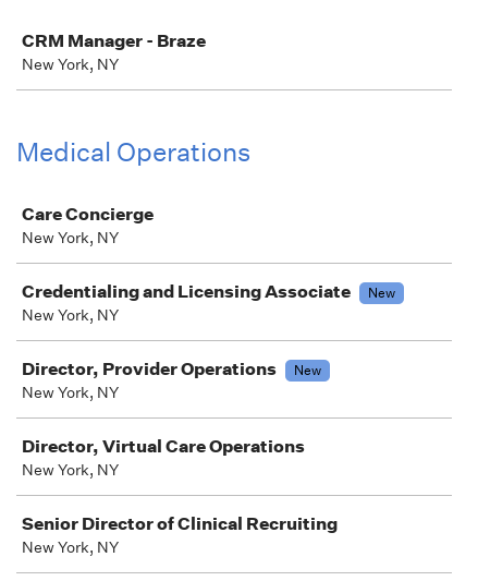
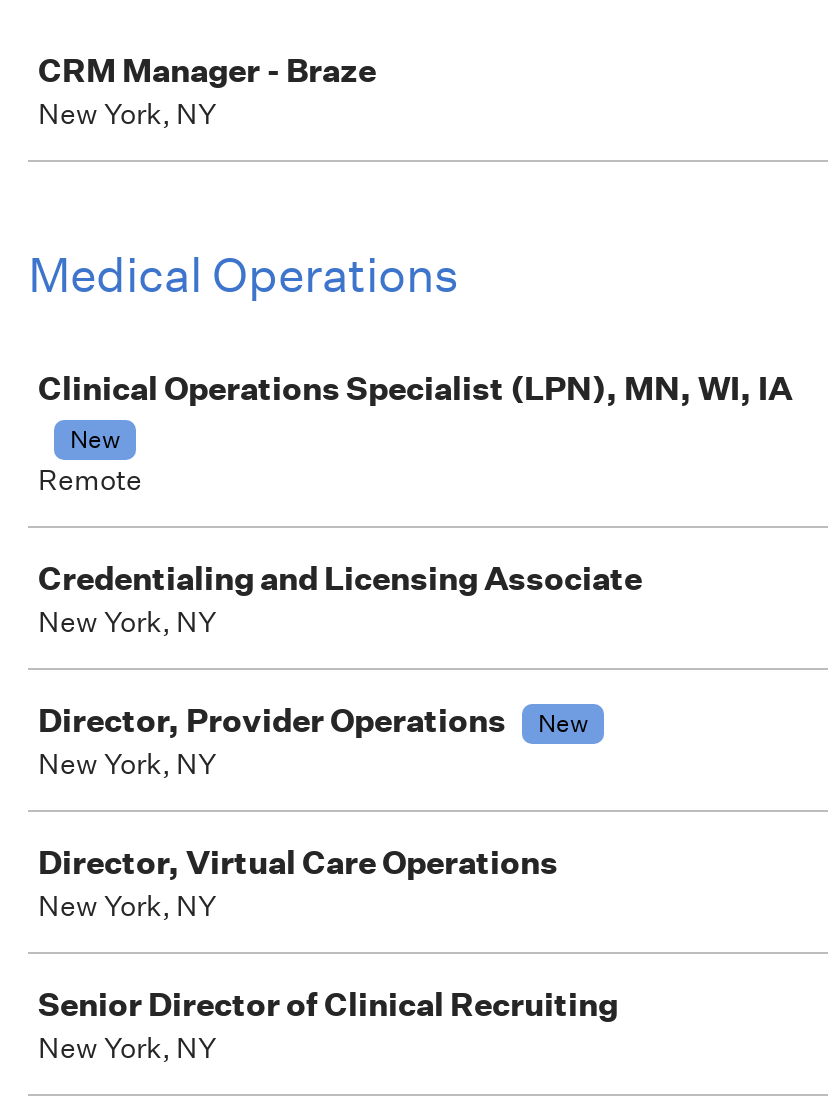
[22,203,154,247] Care Concierge | New York, NY -> [38,368,792,498] Clinical Operations Specialist (LPN), MN, WI, IA | New | Remote
[368,283,395,302] New -> none

